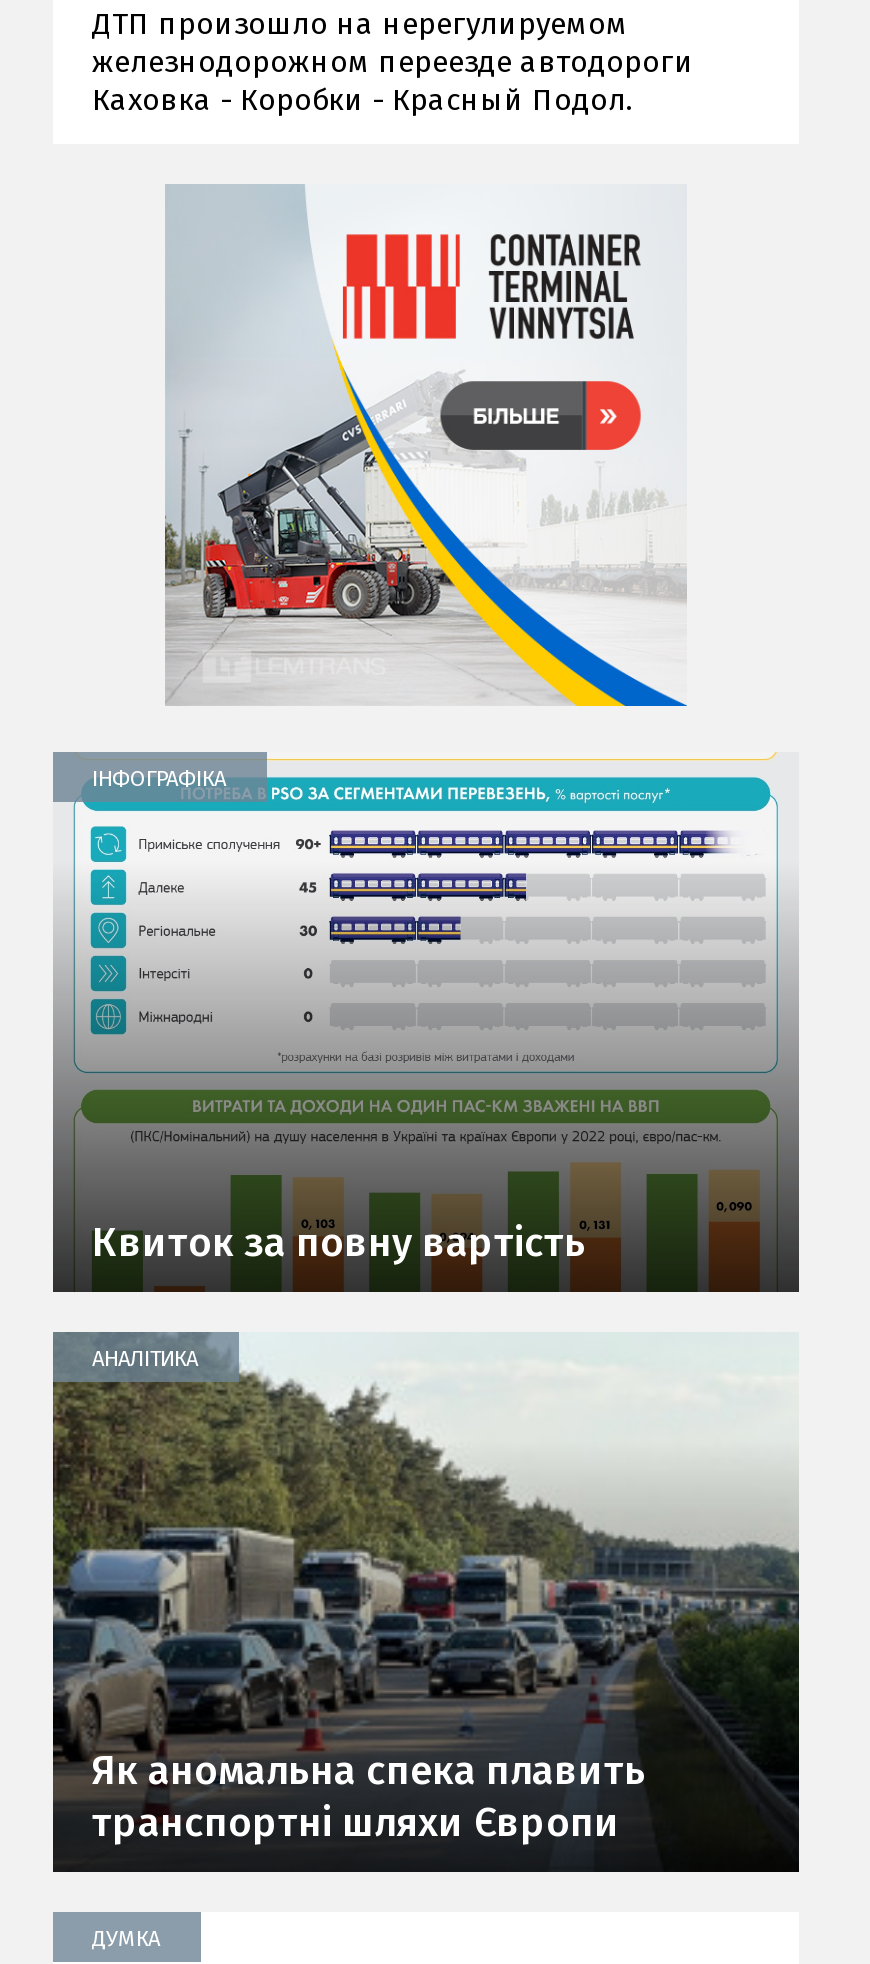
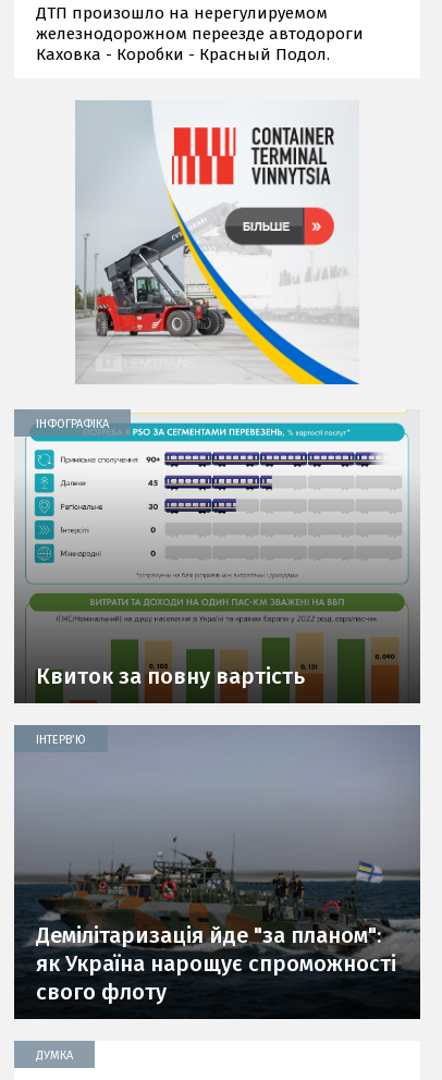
[51,1332,799,1808] [image] | АНАЛІТИКА -> [14,724,421,984] [image] | ІНТЕРВʼЮ
[92,1746,646,1846] Як аномальна спека плавить | транспортні шляхи Європи -> [35,922,396,1005] Демілітаризація йде "за планом": | як Україна нарощує спроможності | свого флоту

